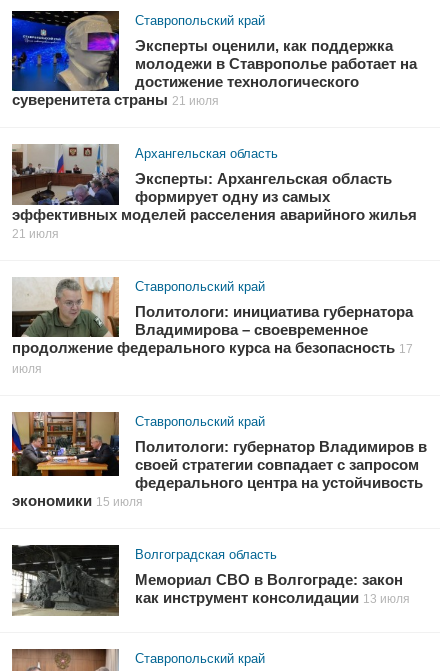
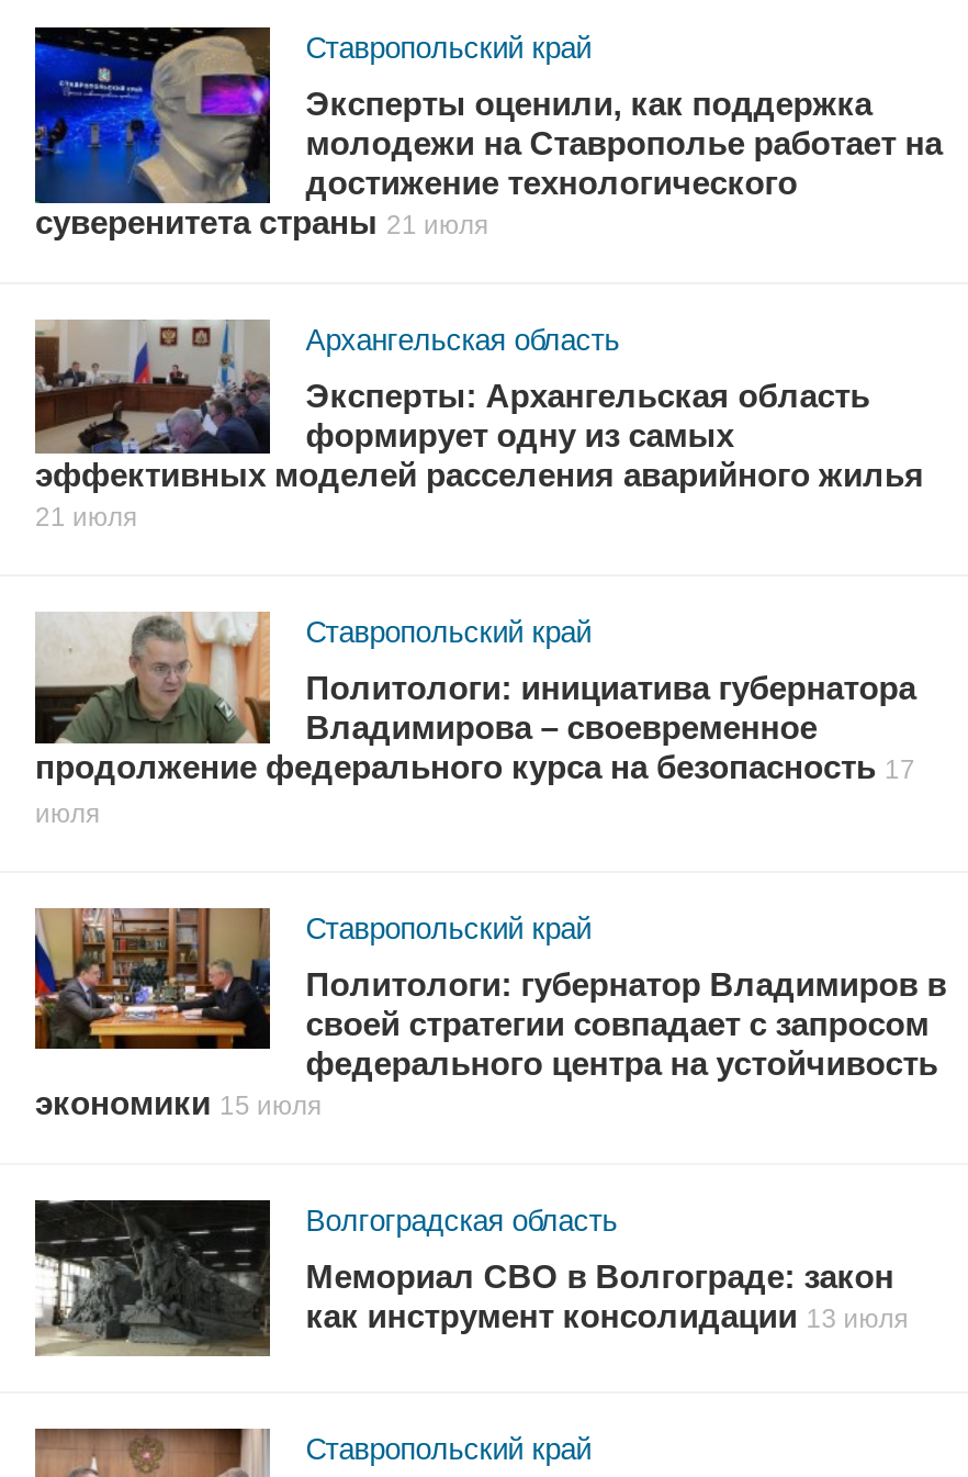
[135,56,417,72] молодежи в Ставрополье работает на -> [306,126,942,161] молодежи на Ставрополье работает на

